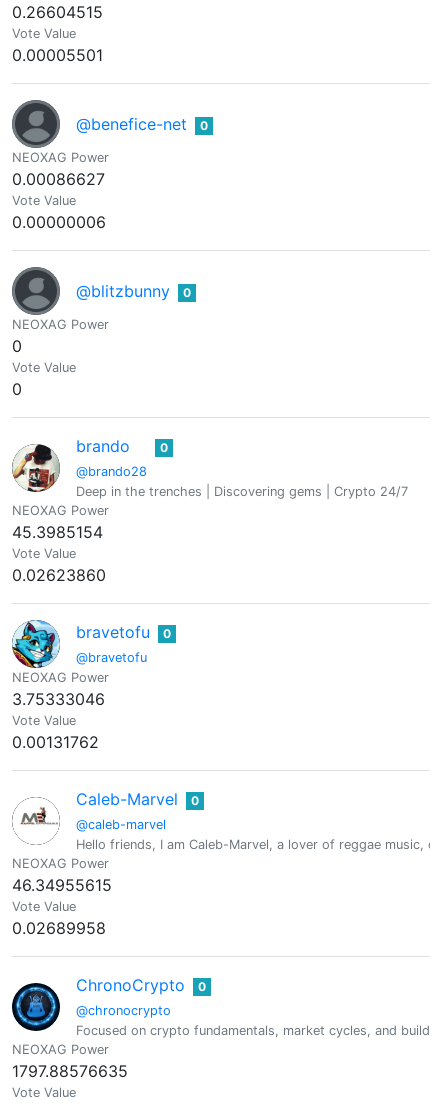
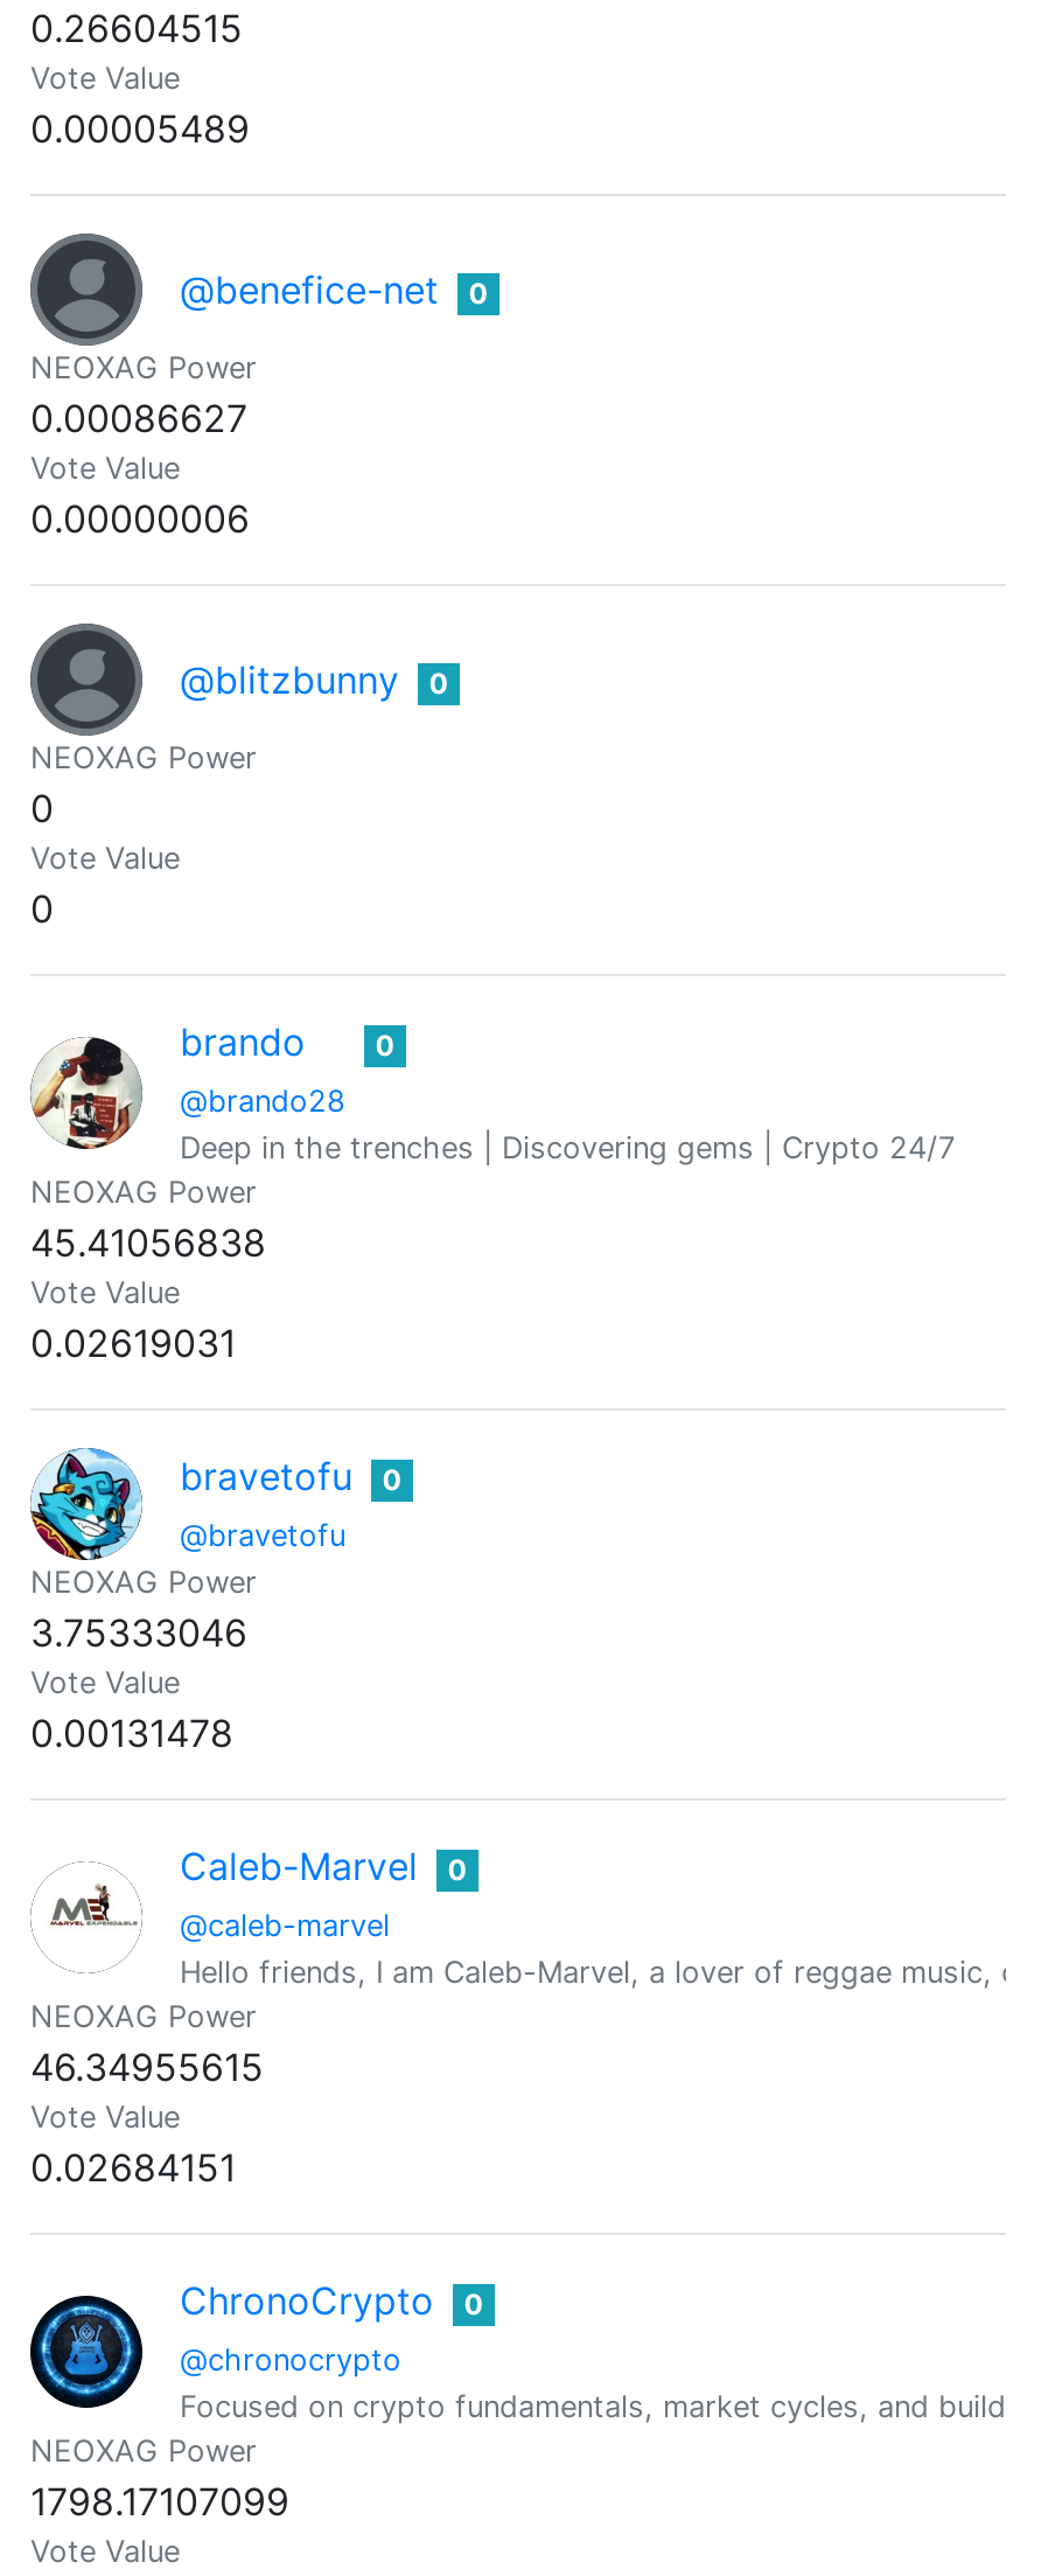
[12,45,103,65] 0.00005501 -> [30,105,250,152] 0.00005489
[12,522,103,542] 45.3985154 -> [30,1219,266,1266] 45.41056838
[12,565,106,585] 0.02623860 -> [30,1320,236,1366] 0.02619031
[12,732,99,752] 0.00131762 -> [30,1710,233,1756] 0.00131478
[12,918,106,938] 0.02689958 -> [30,2144,236,2191] 0.02684151
[12,1061,128,1081] 1797.88576635 -> [30,2478,289,2525] 1798.17107099

